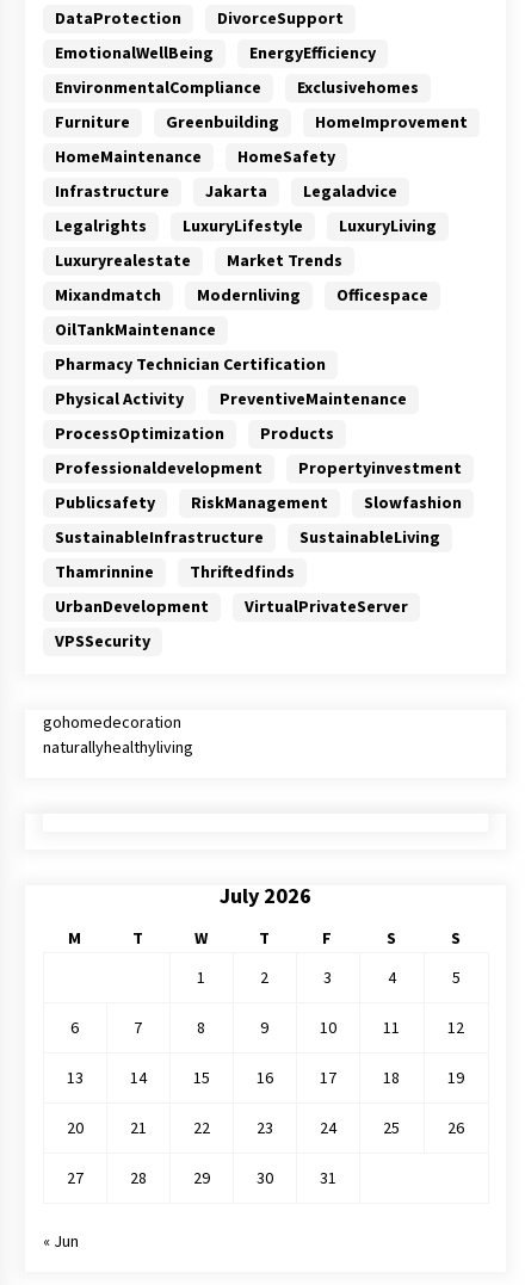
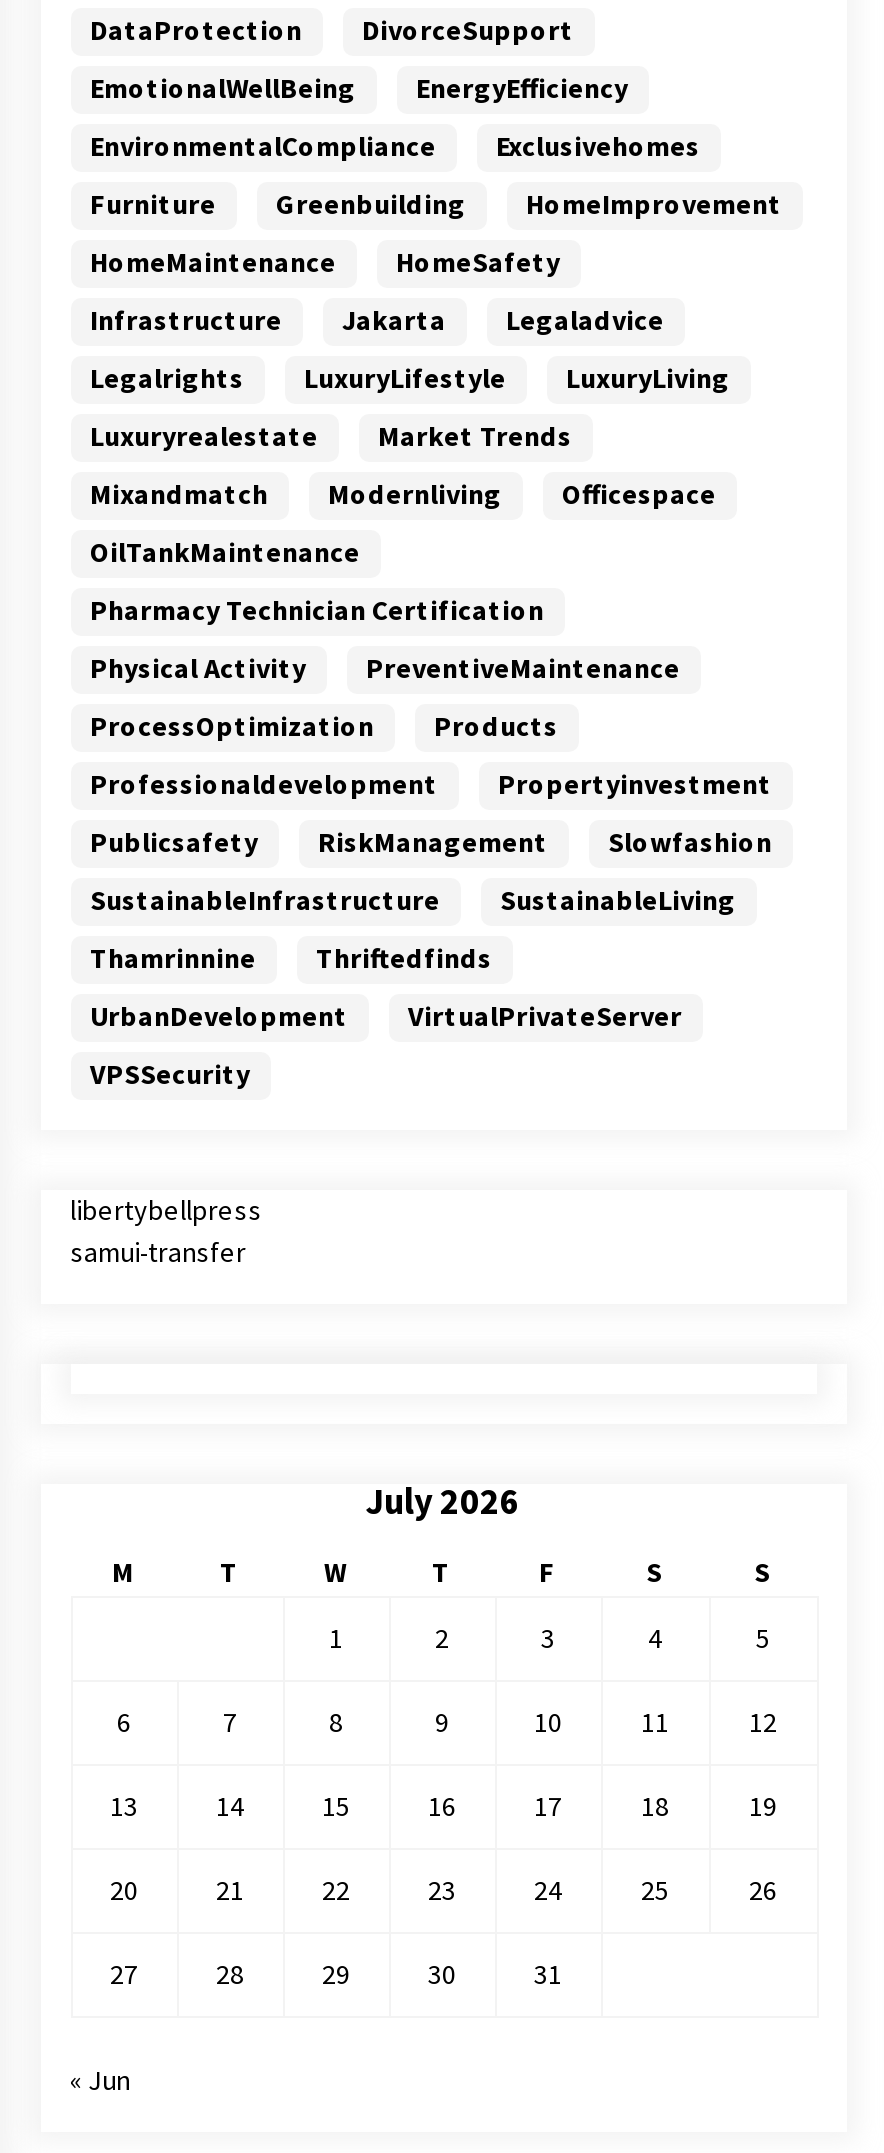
[42,711,193,758] gohomedecoration | naturallyhealthyliving -> [70,1192,262,1270] libertybellpress | samui-transfer

